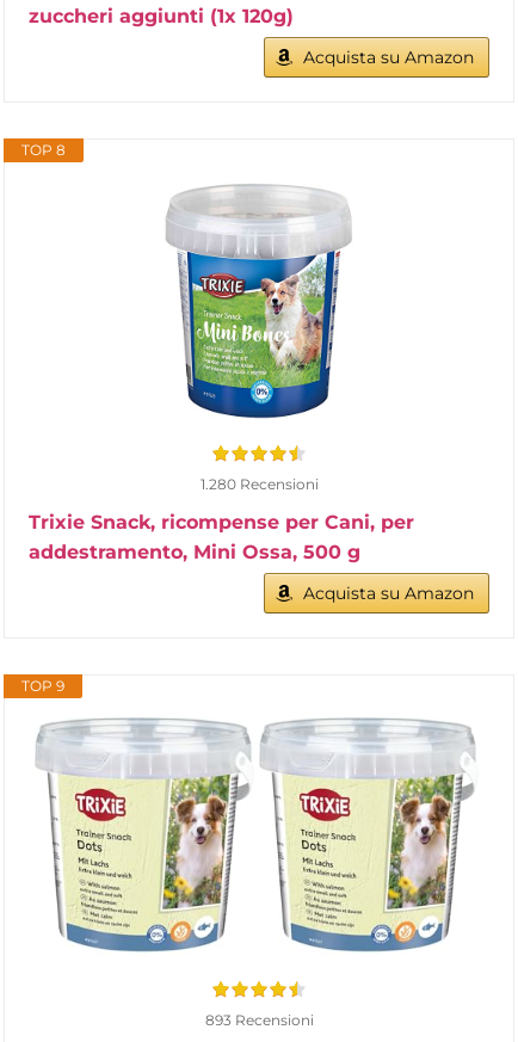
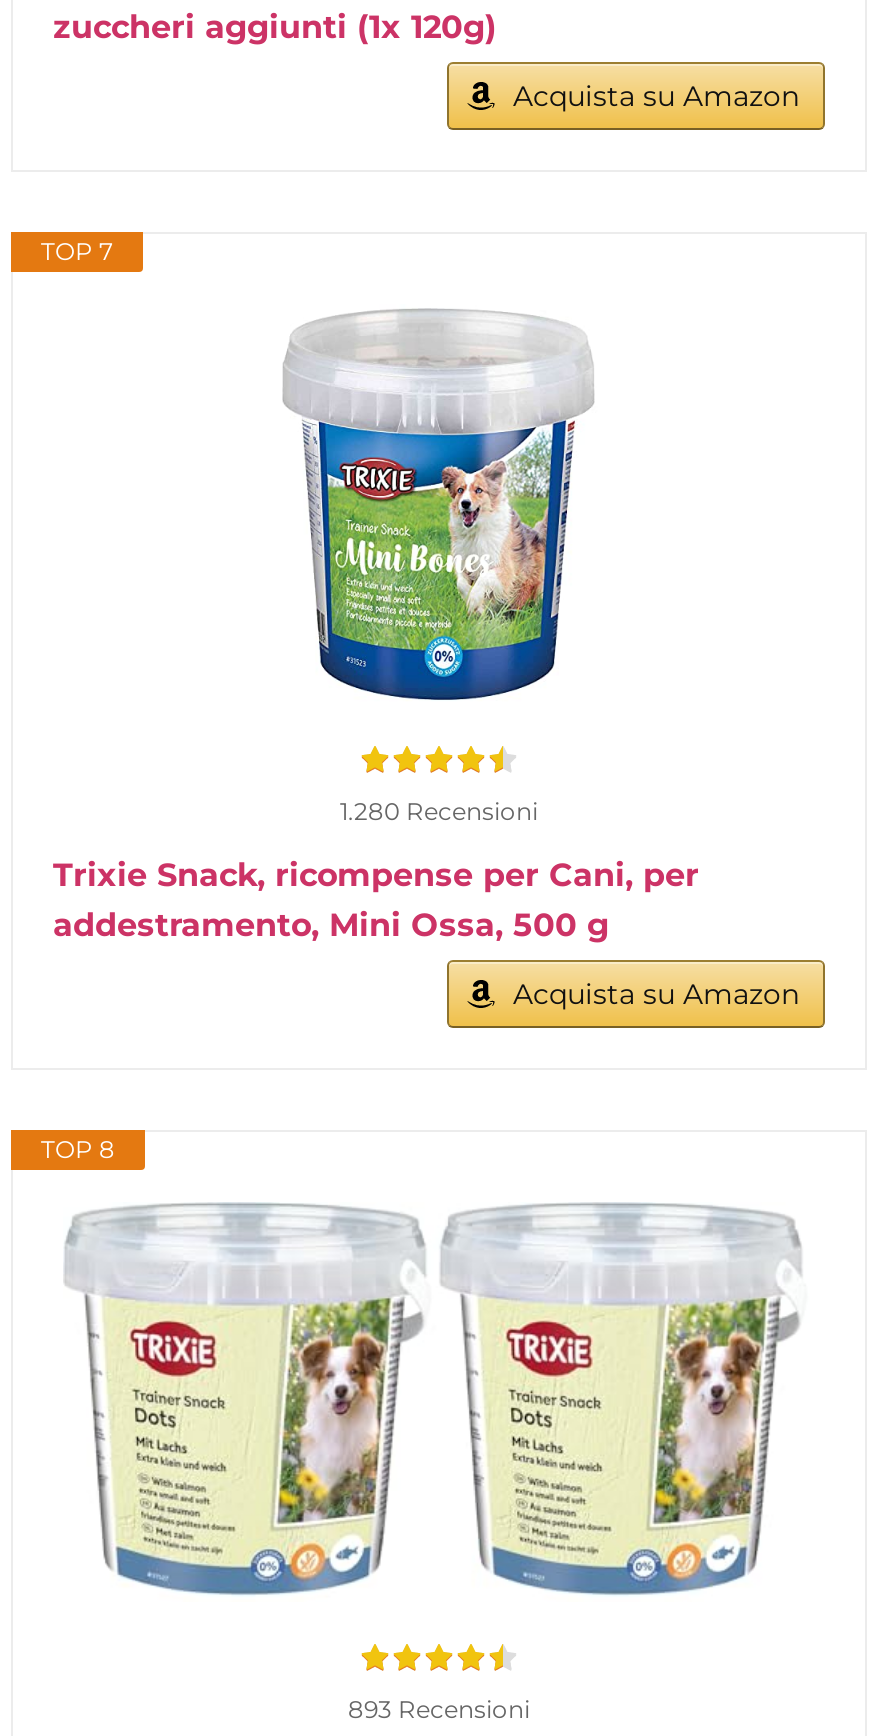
[21,141,66,159] TOP 8 -> [41,237,113,267] TOP 7
[21,677,64,695] TOP 9 -> [41,1135,115,1165] TOP 8

